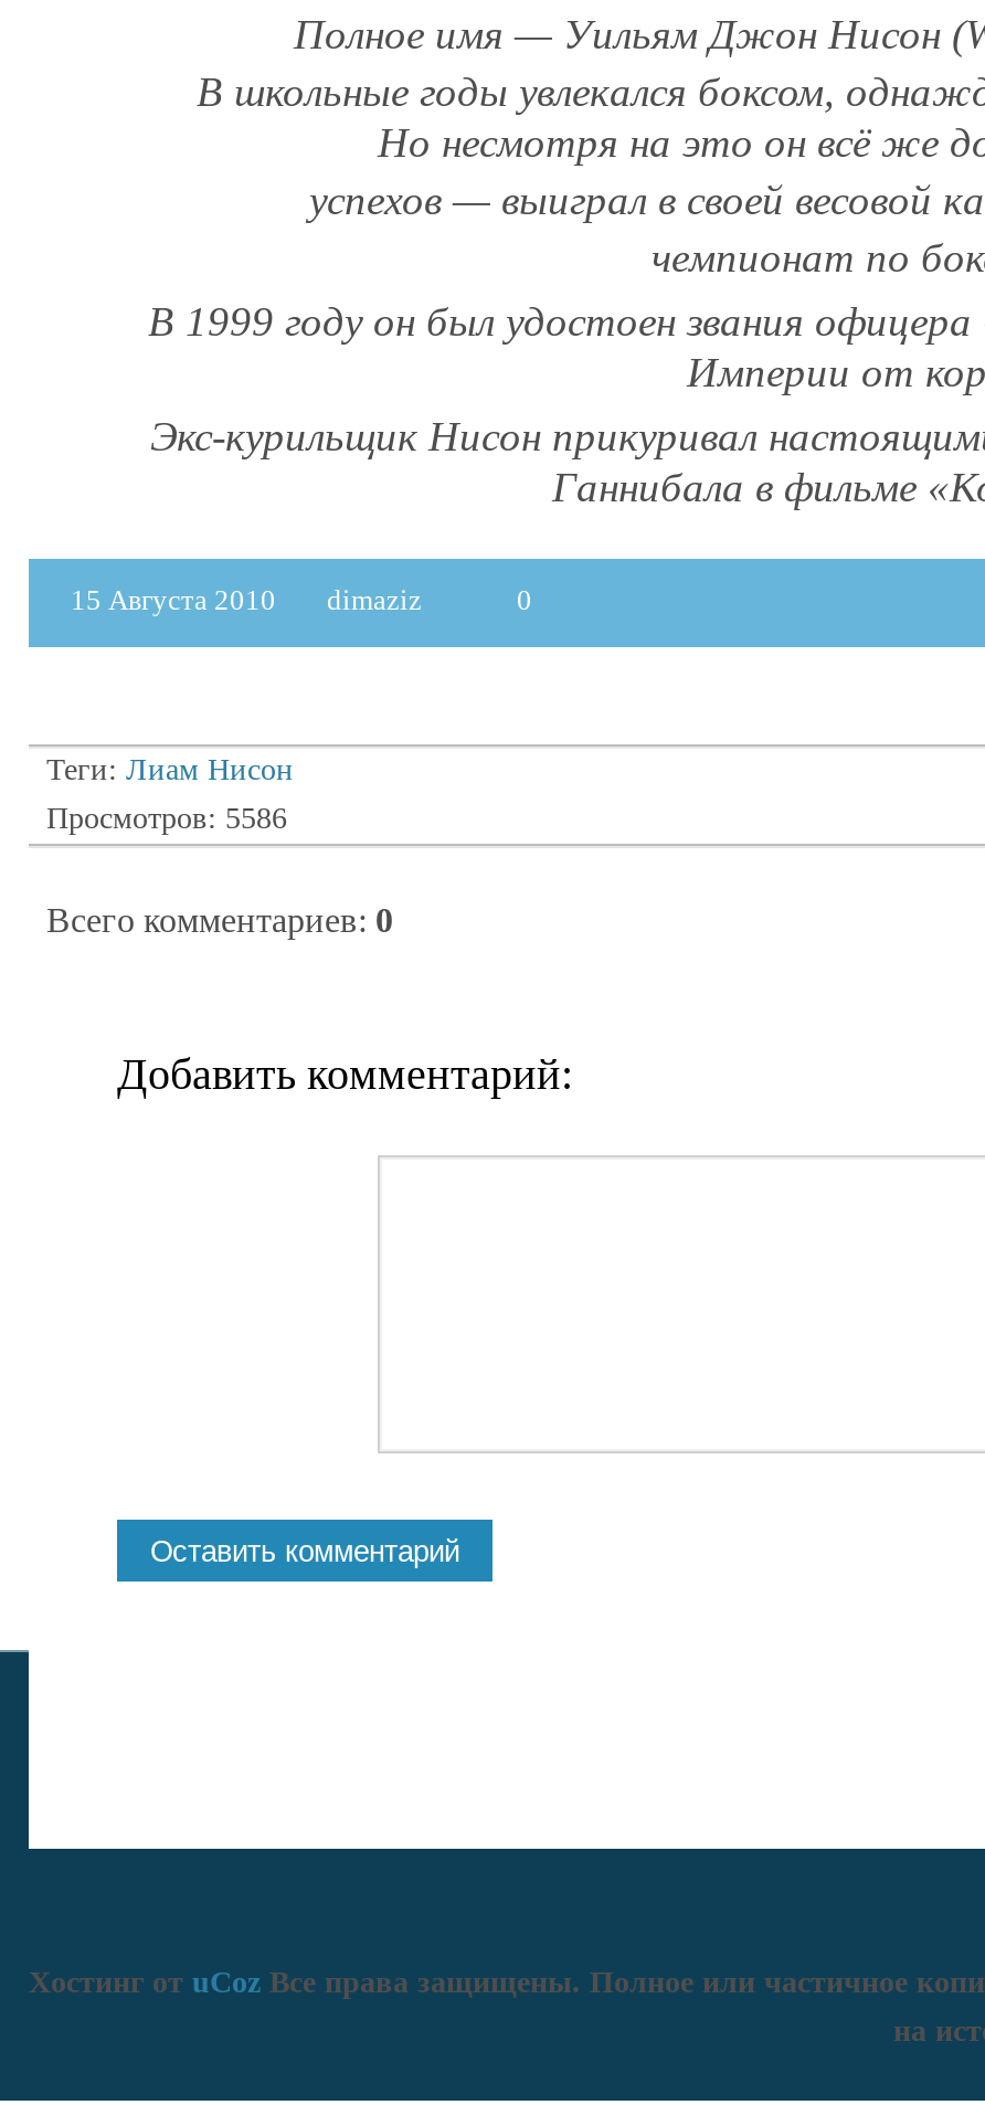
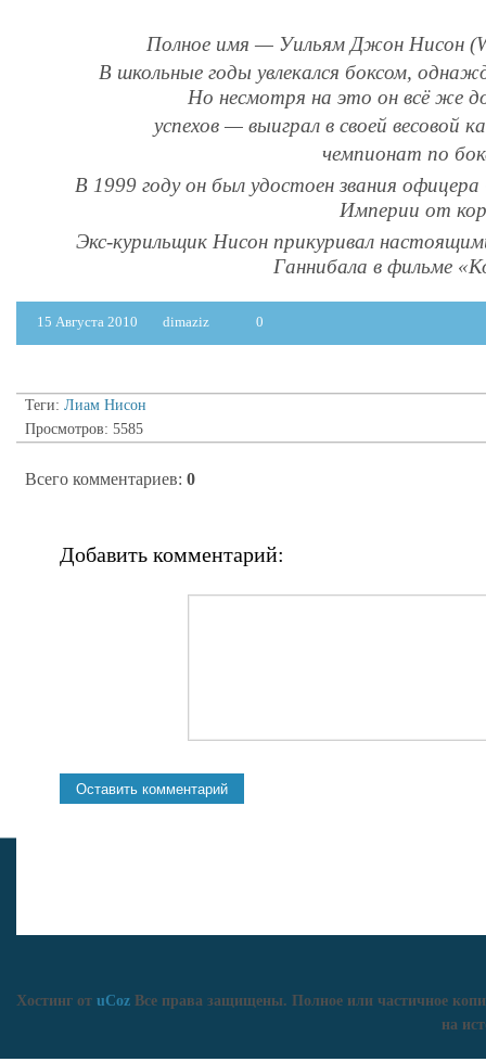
[29,802,287,835] Просмотров: 5586 -> [16,421,143,437] Просмотров: 5585

